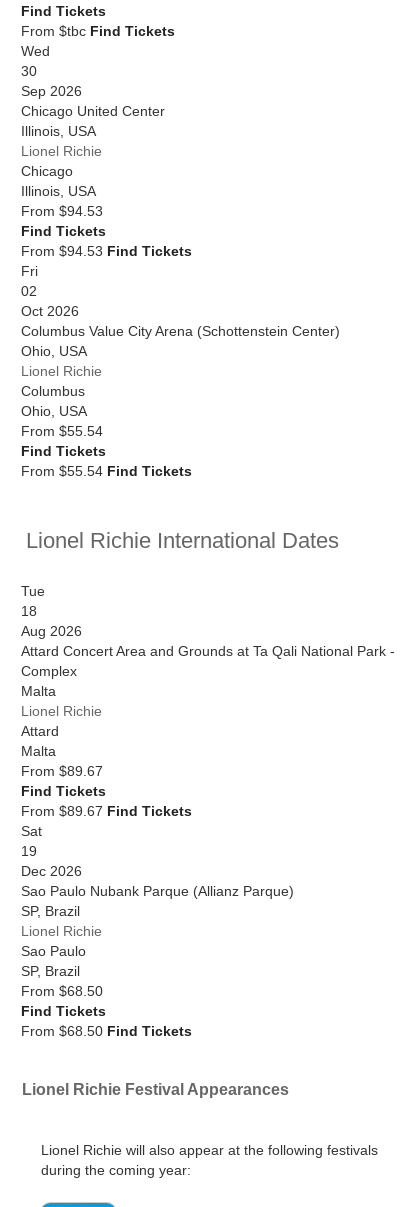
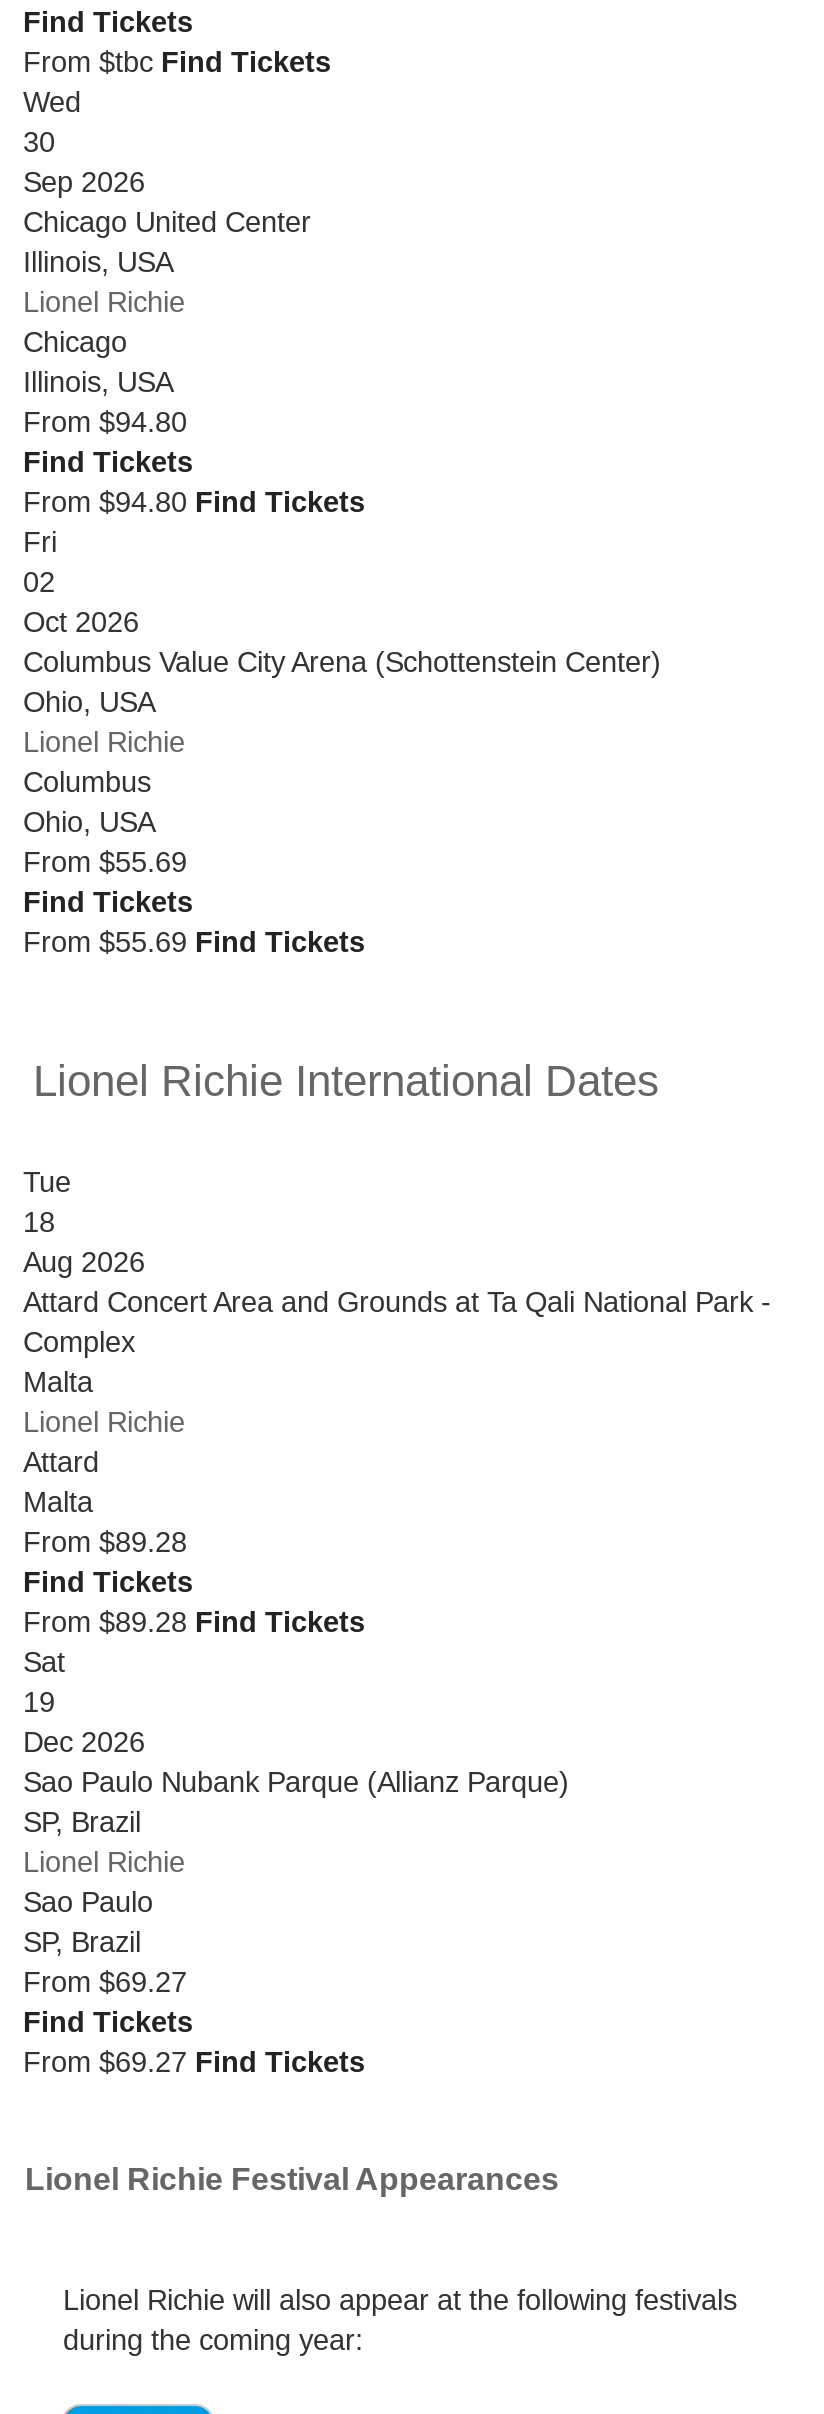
[21,203,103,219] From $94.53 -> [23,406,187,438] From $94.80
[21,243,192,259] From $94.53 Find Tickets -> [23,486,365,518] From $94.80 Find Tickets
[21,423,103,439] From $55.54 -> [23,846,187,878] From $55.69
[21,463,192,479] From $55.54 Find Tickets -> [23,926,365,958] From $55.69 Find Tickets
[21,763,103,779] From $89.67 -> [23,1526,187,1558] From $89.28
[21,803,192,819] From $89.67 Find Tickets -> [23,1606,365,1638] From $89.28 Find Tickets
[21,983,103,999] From $68.50 -> [23,1966,187,1998] From $69.27
[21,1023,192,1039] From $68.50 Find Tickets -> [23,2046,365,2078] From $69.27 Find Tickets

